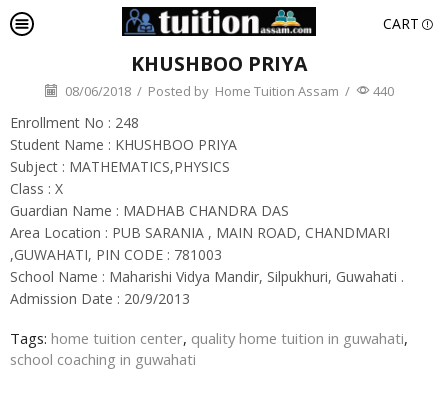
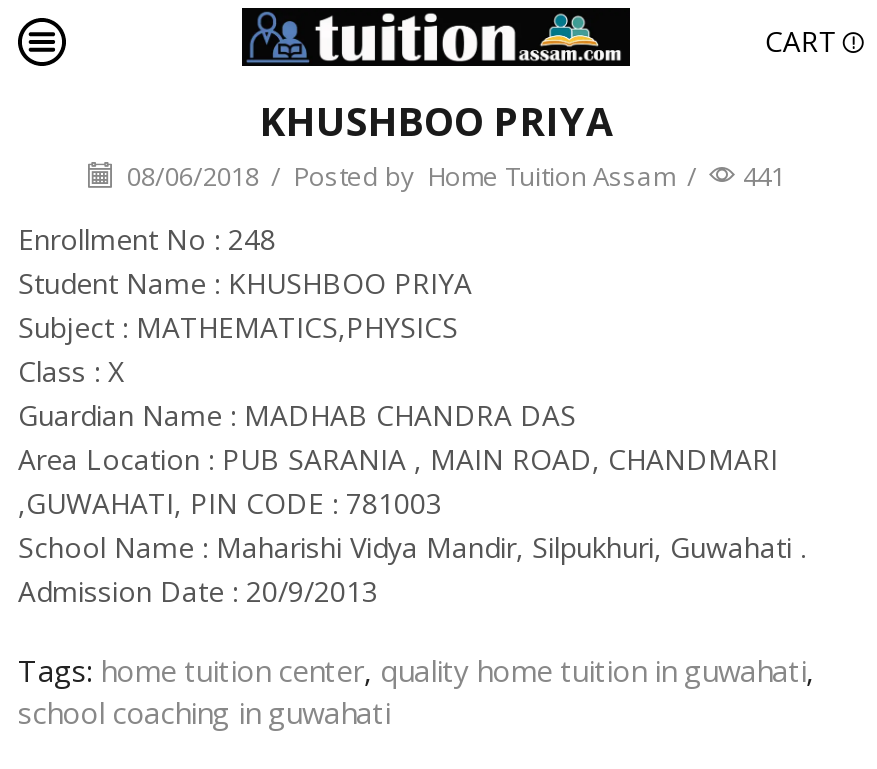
[61,82,393,100] 08/06/2018 / Posted by Home Tuition Assam / 440 -> [121,158,785,194] 08/06/2018 / Posted by Home Tuition Assam / 441

